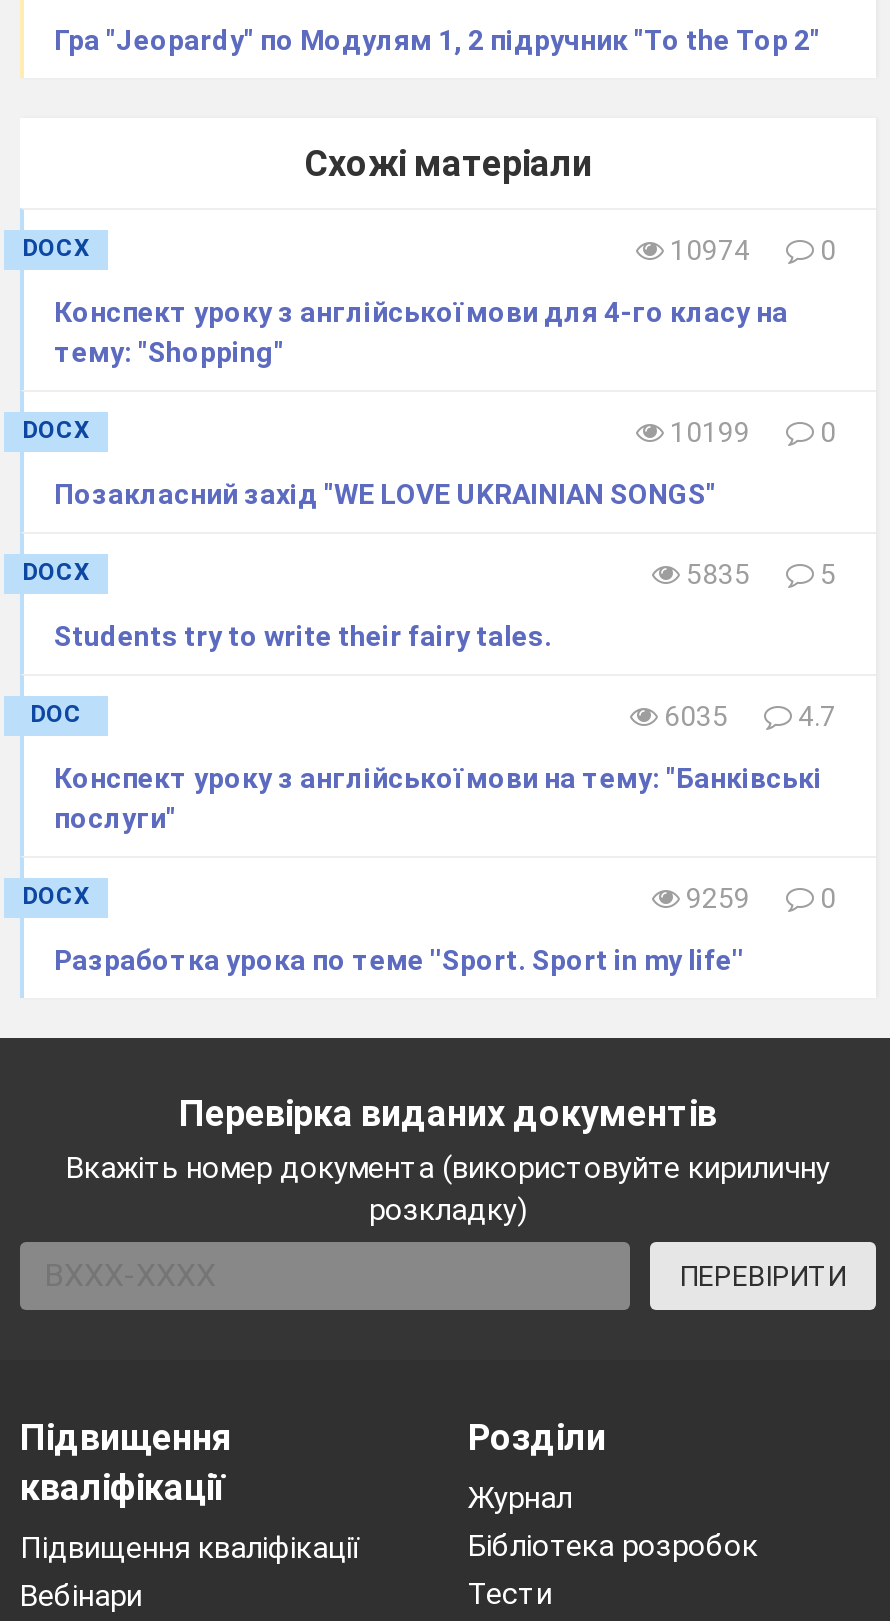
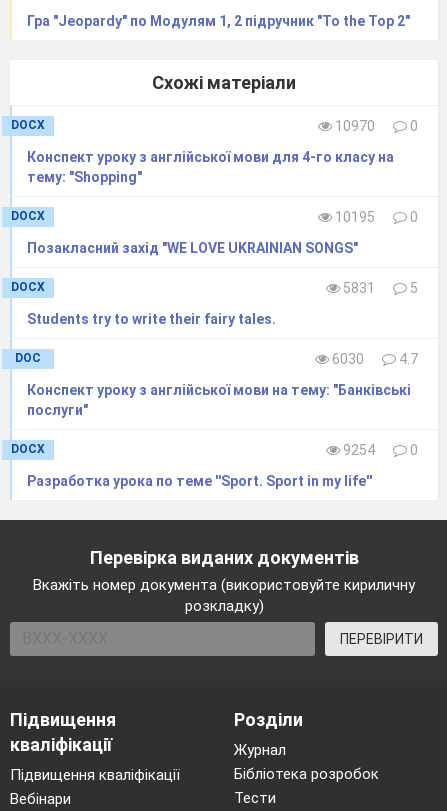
[664,235,750,267] 10974 -> [332,118,375,134] 10970
[664,417,836,449] 10199 0 -> [332,209,418,225] 10195 0
[680,559,836,591] 5835 5 -> [340,280,418,296] 5831 5
[658,701,836,733] 6035 4.7 -> [329,351,418,367] 6030 4.7
[680,883,836,915] 9259 0 -> [340,442,418,458] 9254 0

